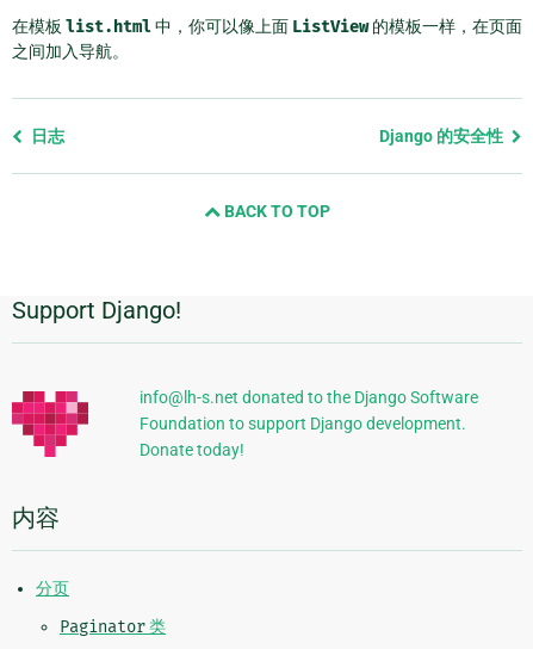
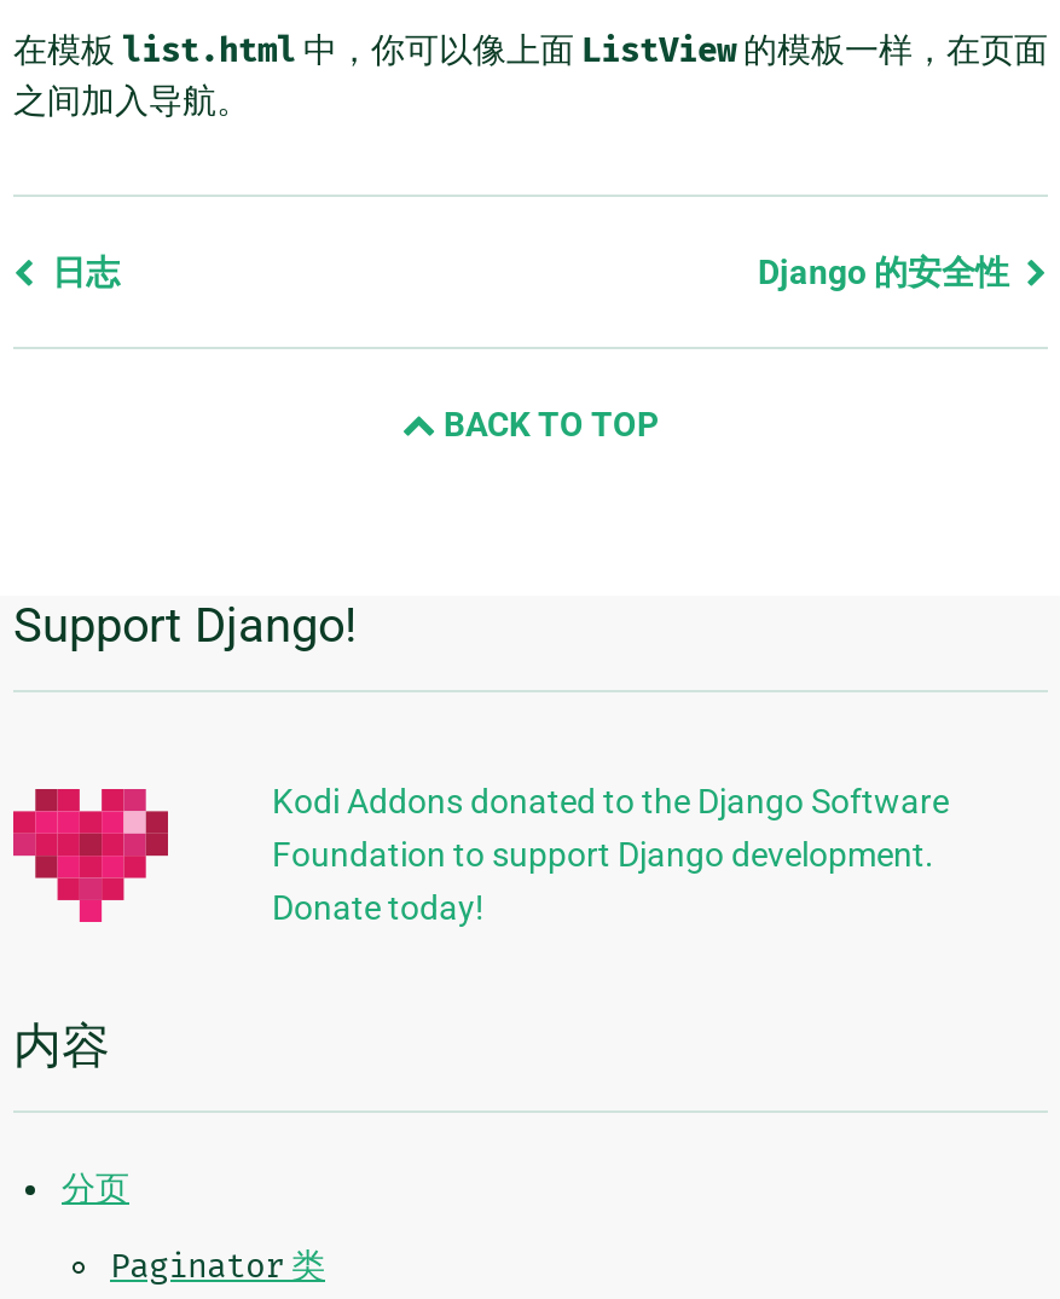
[140,388,478,407] info@lh-s.net donated to the Django Software -> [272,783,949,822] Kodi Addons donated to the Django Software

